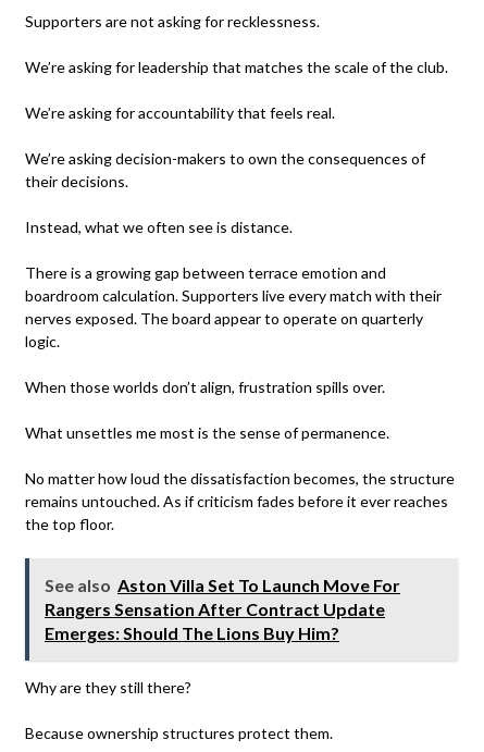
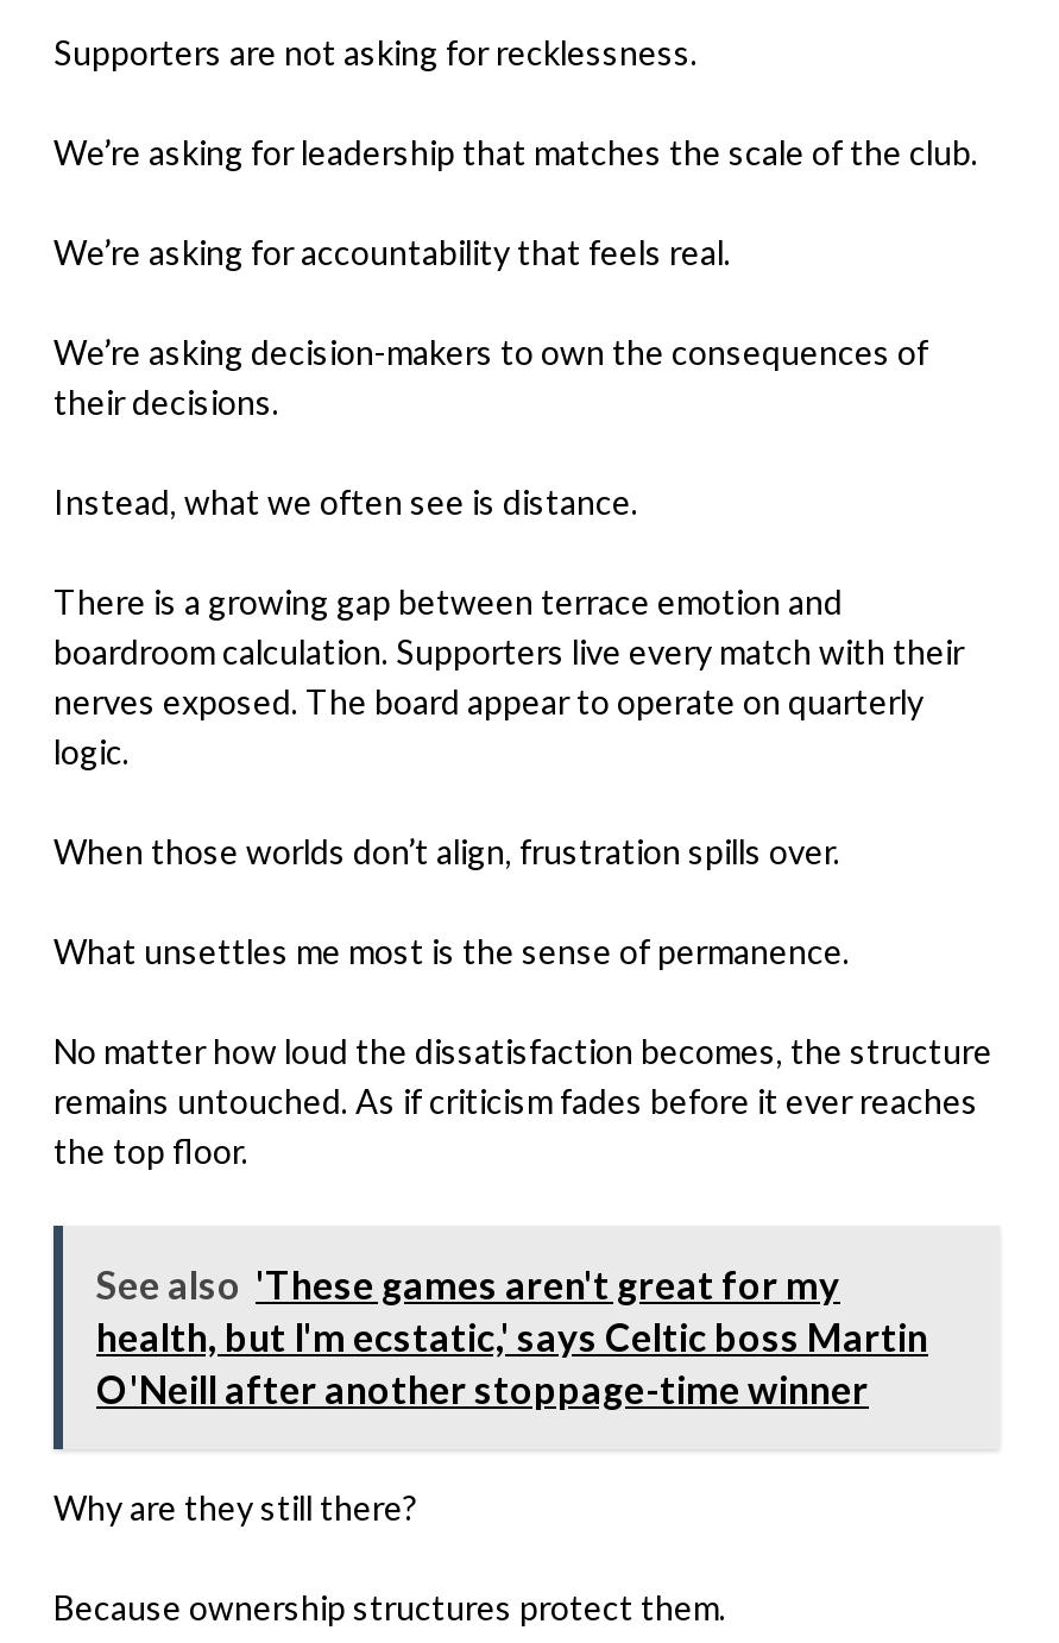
[45,575,400,643] See also Aston Villa Set To Launch Move For | Rangers Sensation After Contract Update | Emerges: Should The Lions Buy Him? -> [96,1261,928,1411] See also 'These games aren't great for my | health, but I'm ecstatic,' says Celtic boss Martin | O'Neill after another stoppage-time winner

